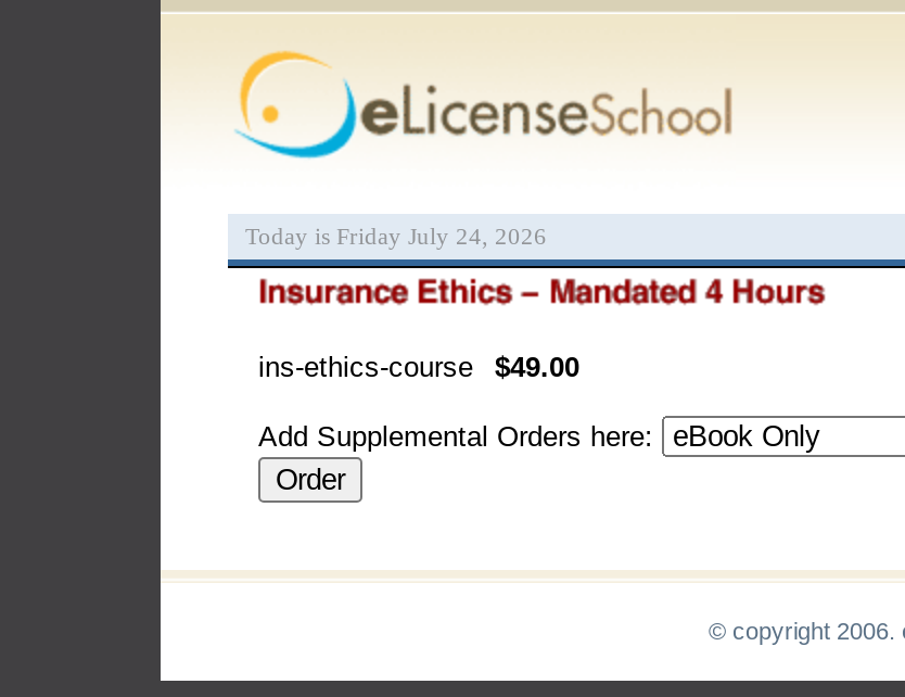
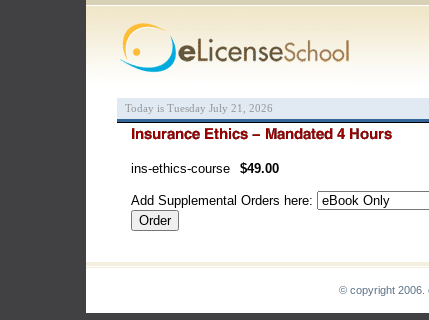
[245,223,547,249] Today is Friday July 24, 2026 -> [125,102,273,114] Today is Tuesday July 21, 2026

